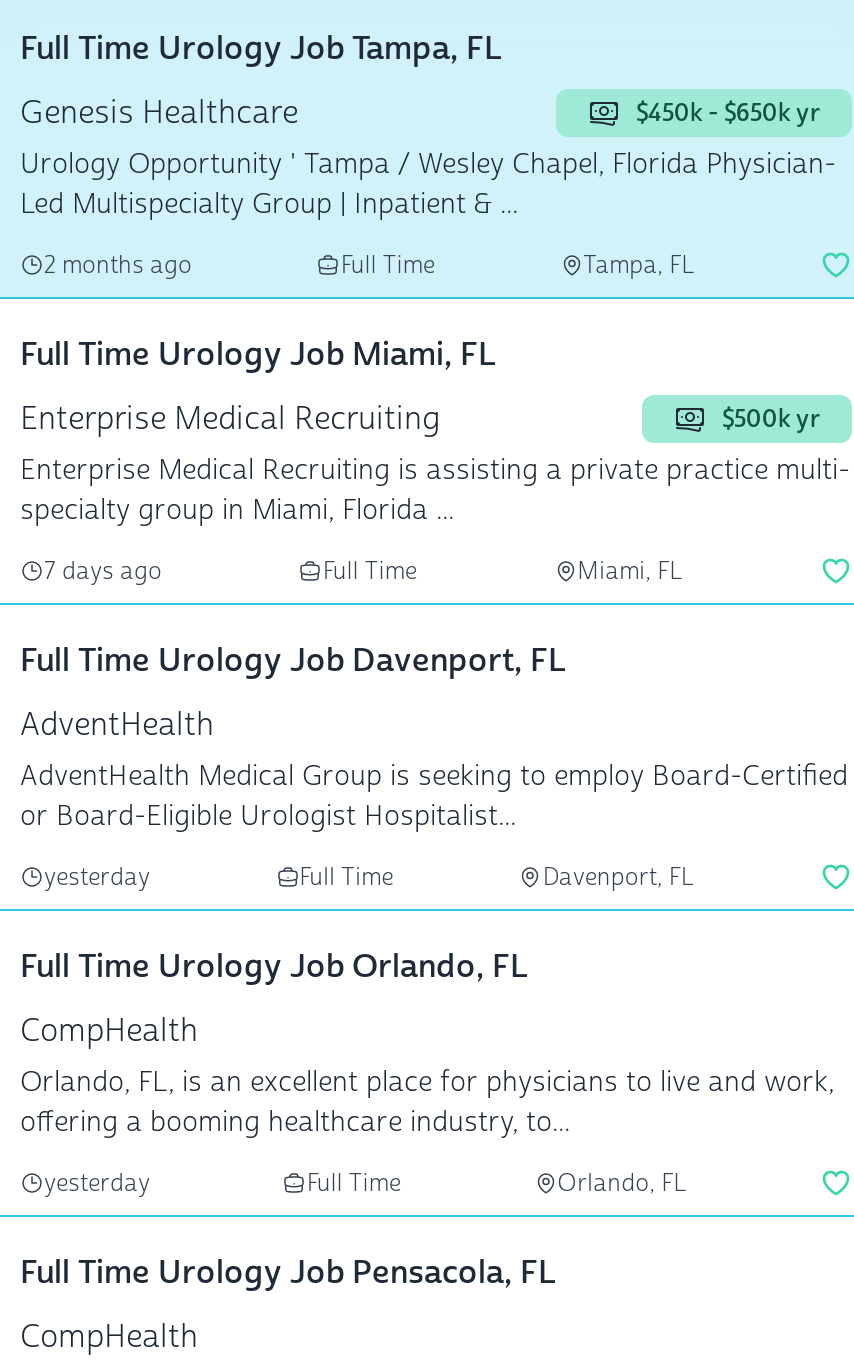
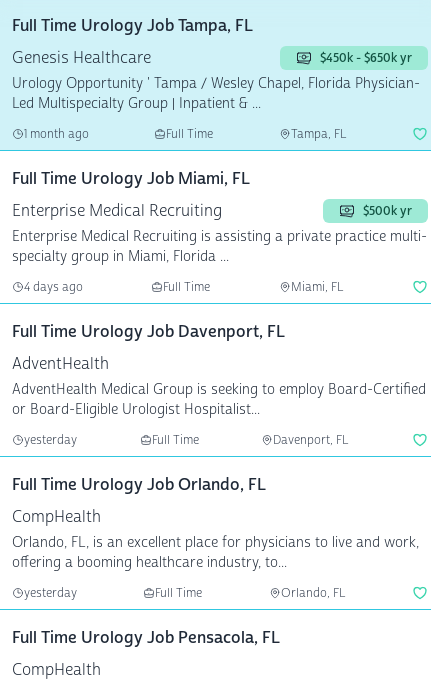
[44,249,192,281] 2 months ago -> [24,126,89,142] 1 month ago
[44,555,162,587] 7 days ago -> [24,279,83,295] 4 days ago

